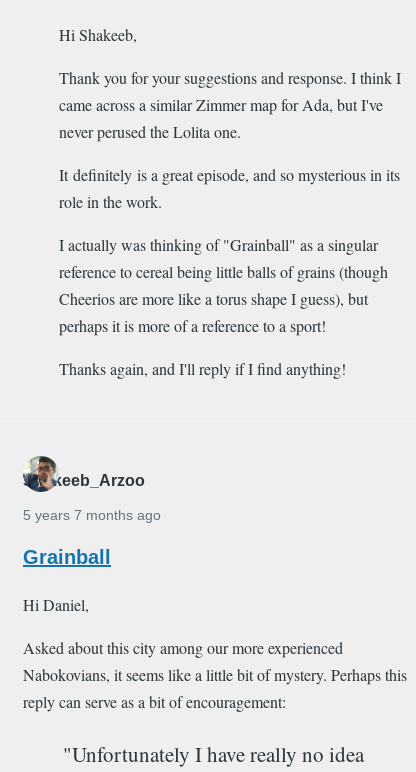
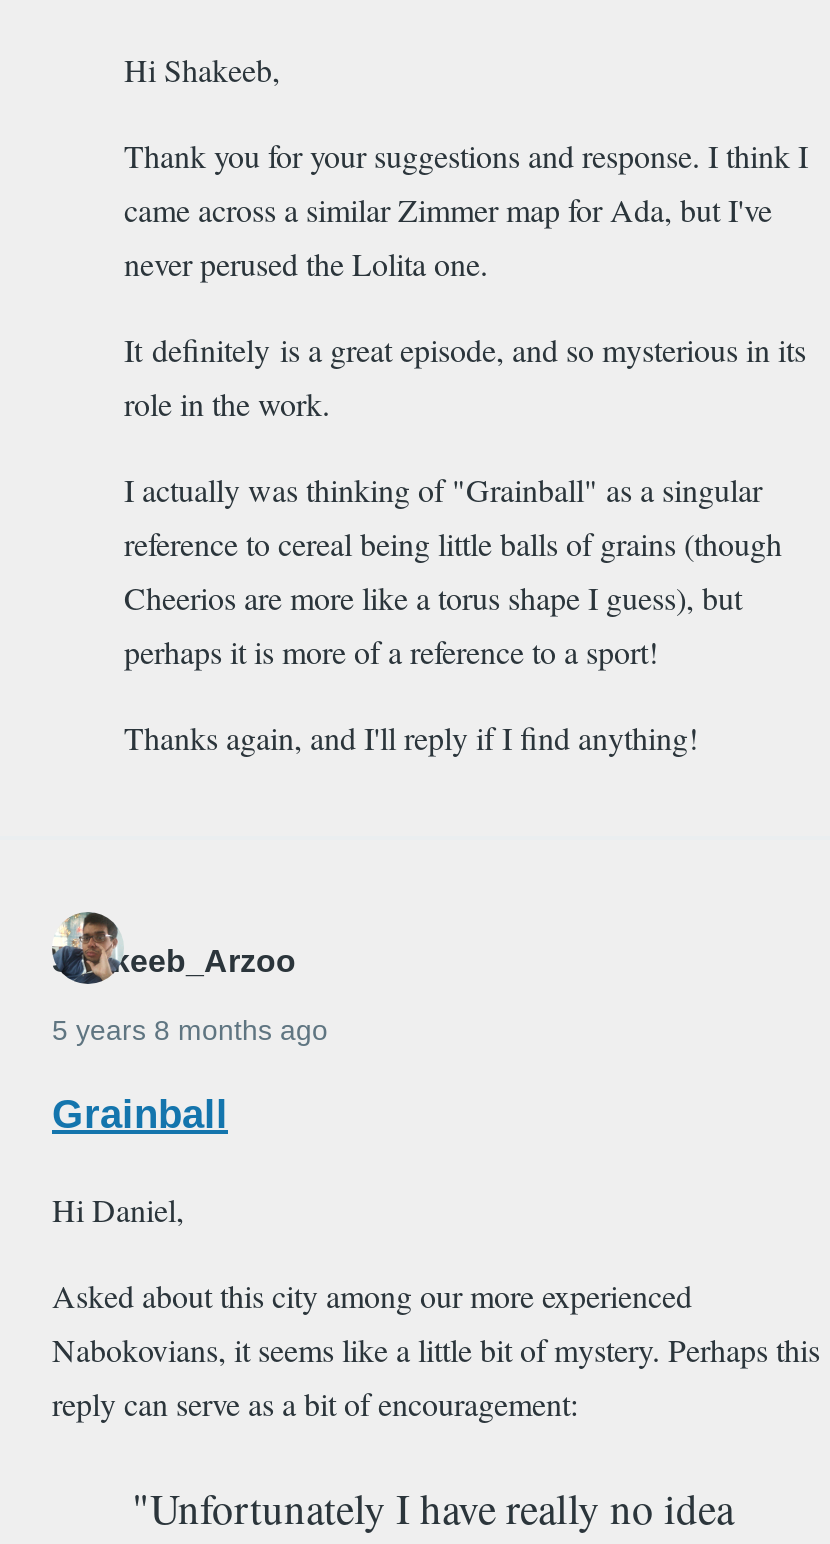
[23,507,161,523] 5 years 7 months ago -> [52,1014,328,1046] 5 years 8 months ago

